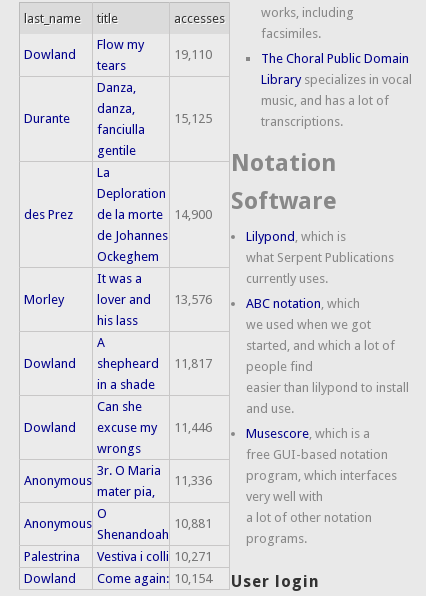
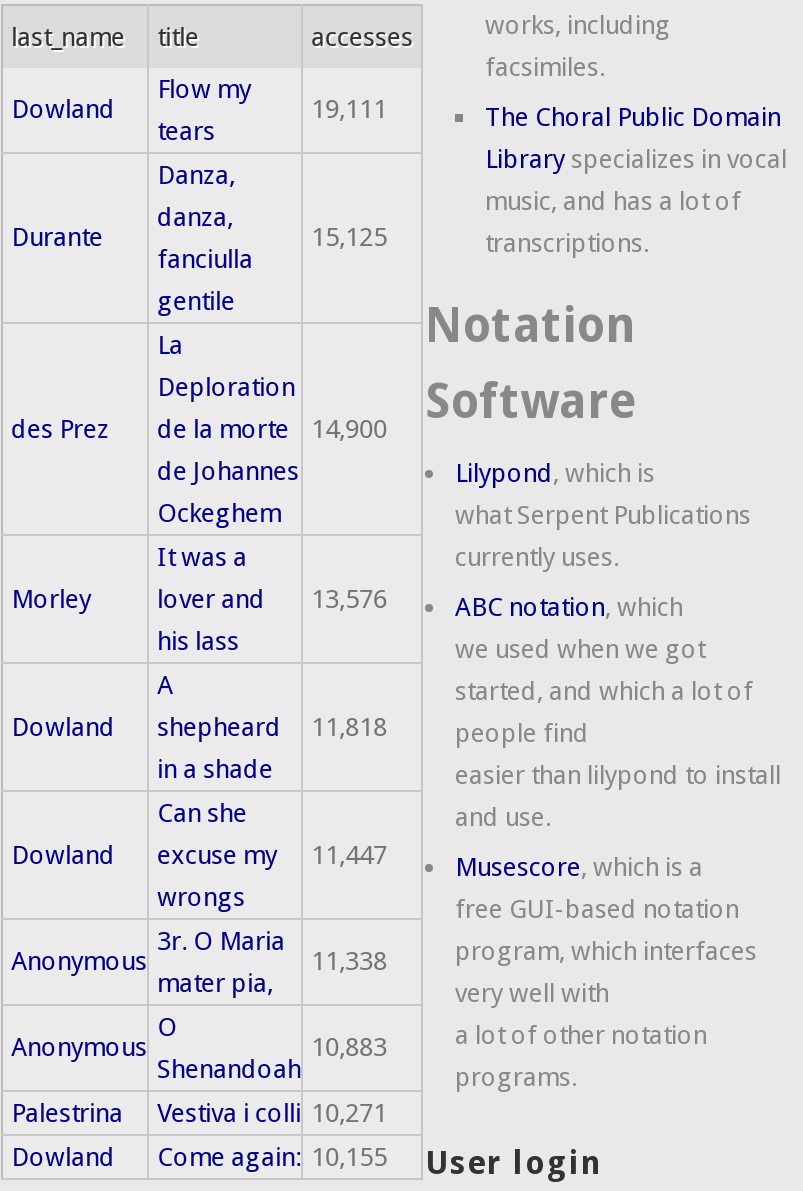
[174,47,212,62] 19,110 -> [311,94,387,124] 19,111
[24,356,212,371] Dowland shepheard 11,817 -> [11,712,387,742] Dowland shepheard 11,818
[24,420,212,435] Dowland excuse my 11,446 -> [11,840,387,870] Dowland excuse my 11,447
[174,473,212,488] 11,336 -> [311,946,387,976] 11,338
[174,516,212,531] 10,881 -> [311,1032,387,1062] 10,883
[24,571,320,591] Dowland Come again: 10,154 User login -> [11,1142,603,1181] Dowland Come again: 10,155 User login

